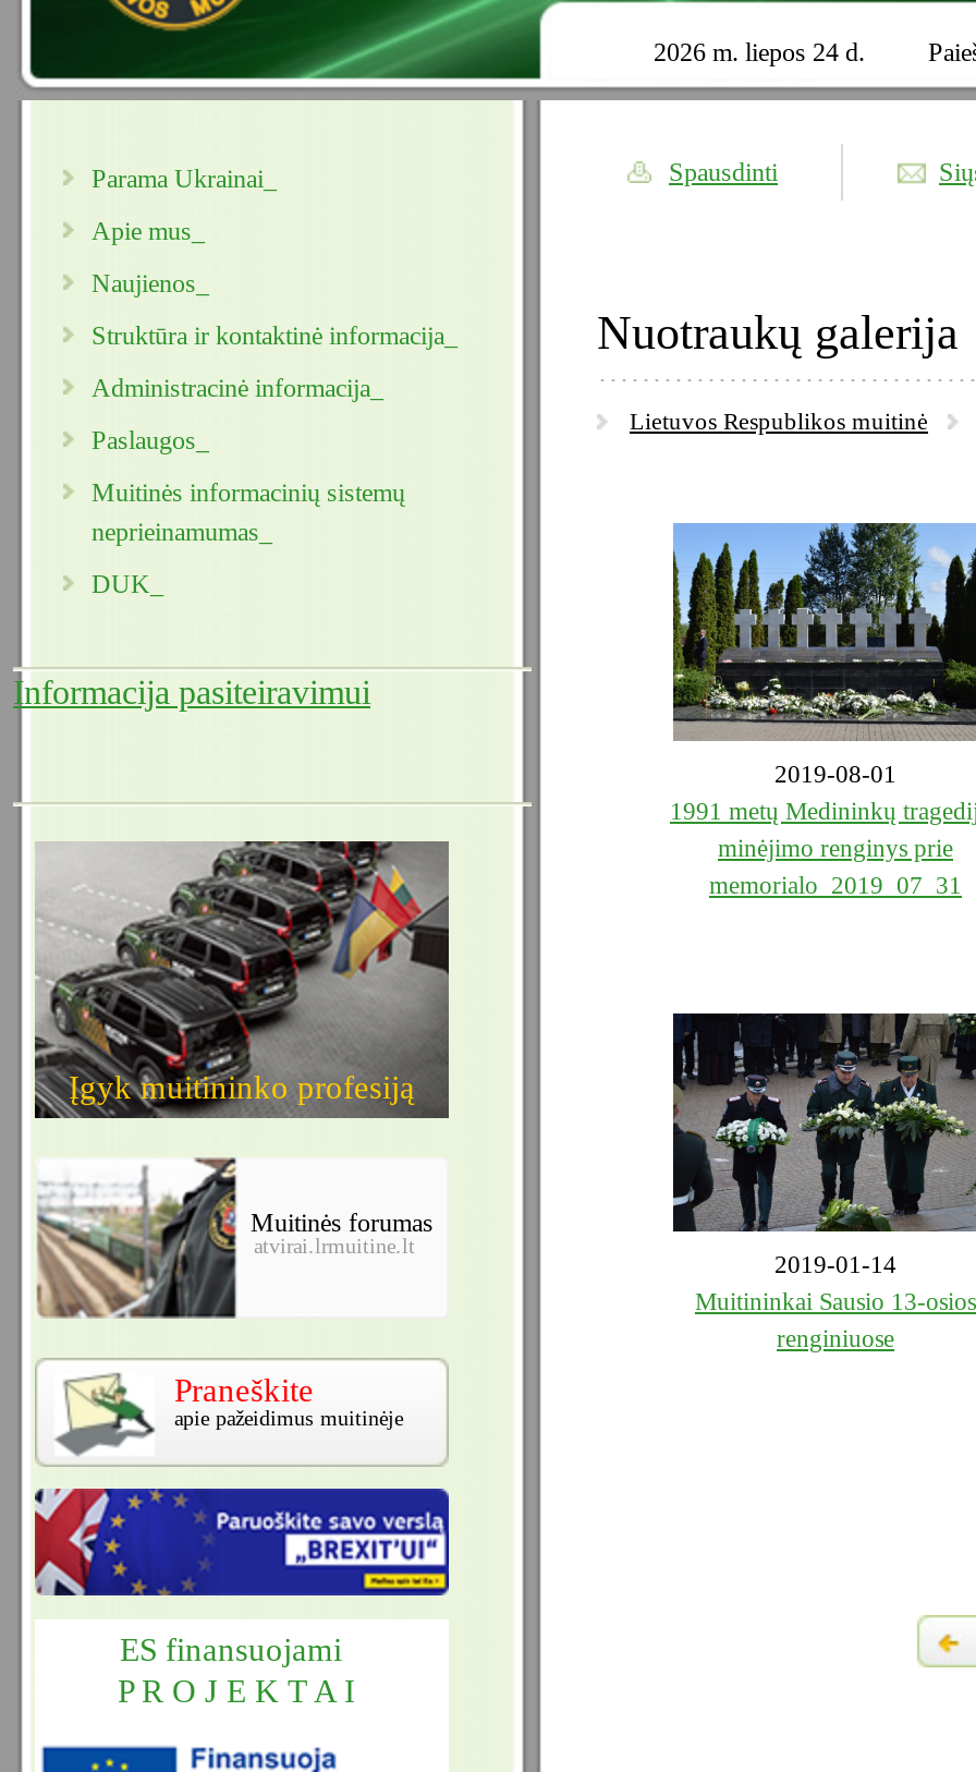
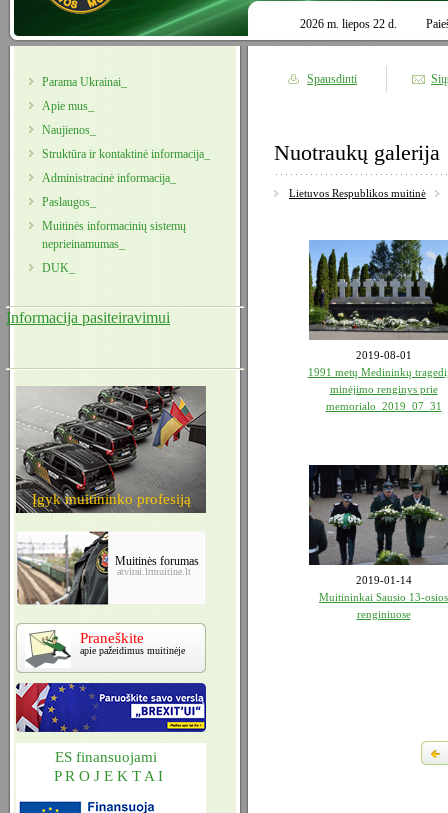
[654,37,865,68] 2026 m. liepos 24 d. -> [300,17,397,31] 2026 m. liepos 22 d.

